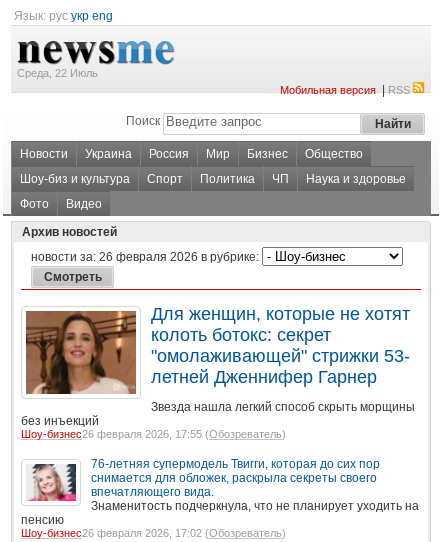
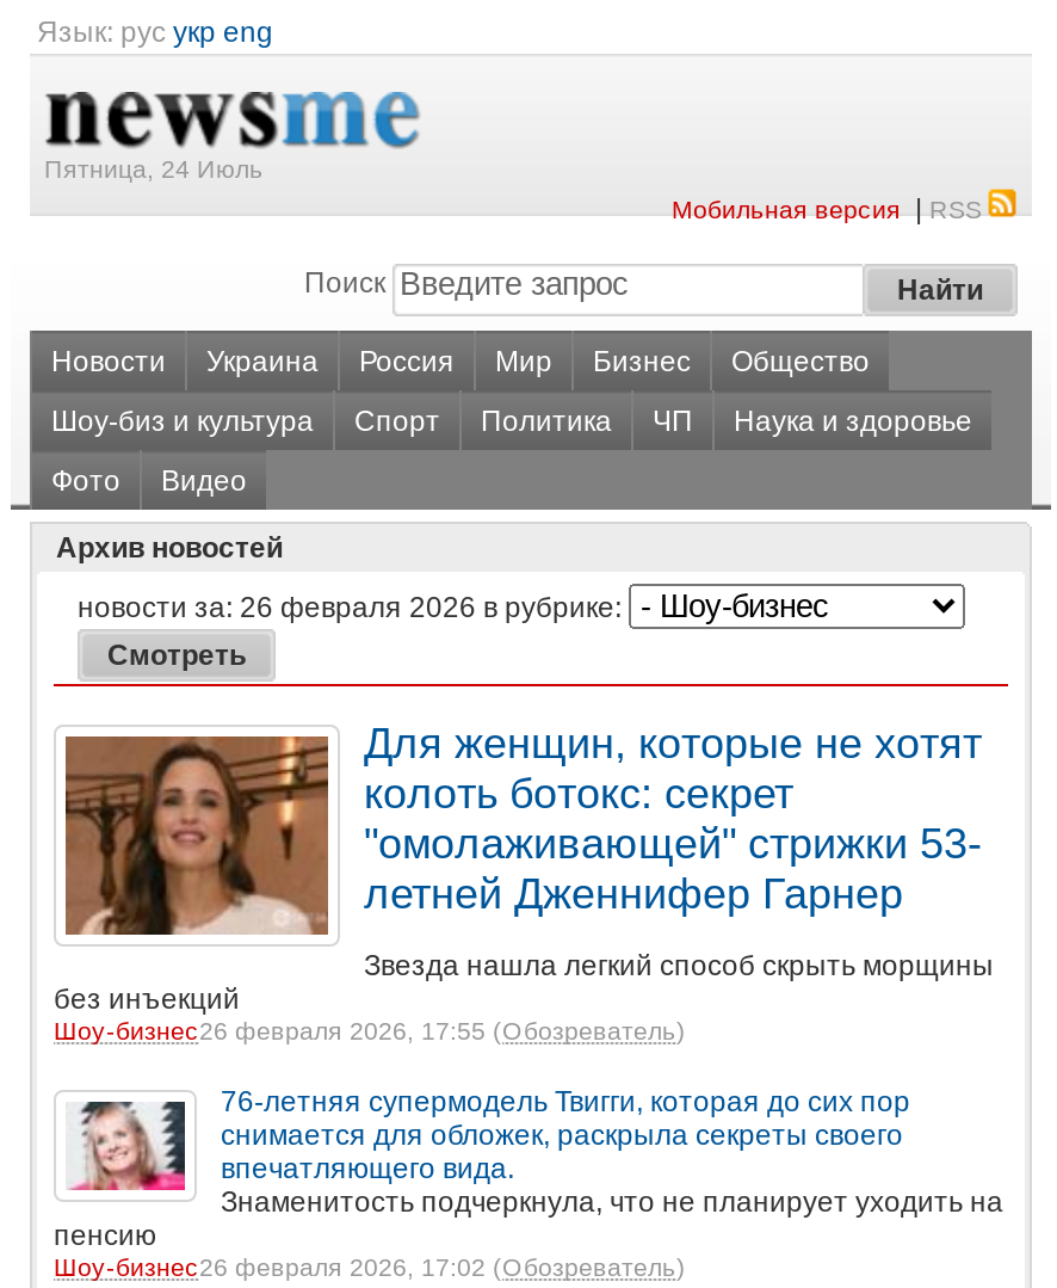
[17,67,98,79] Среда, 22 Июль -> [44,154,264,183] Пятница, 24 Июль

